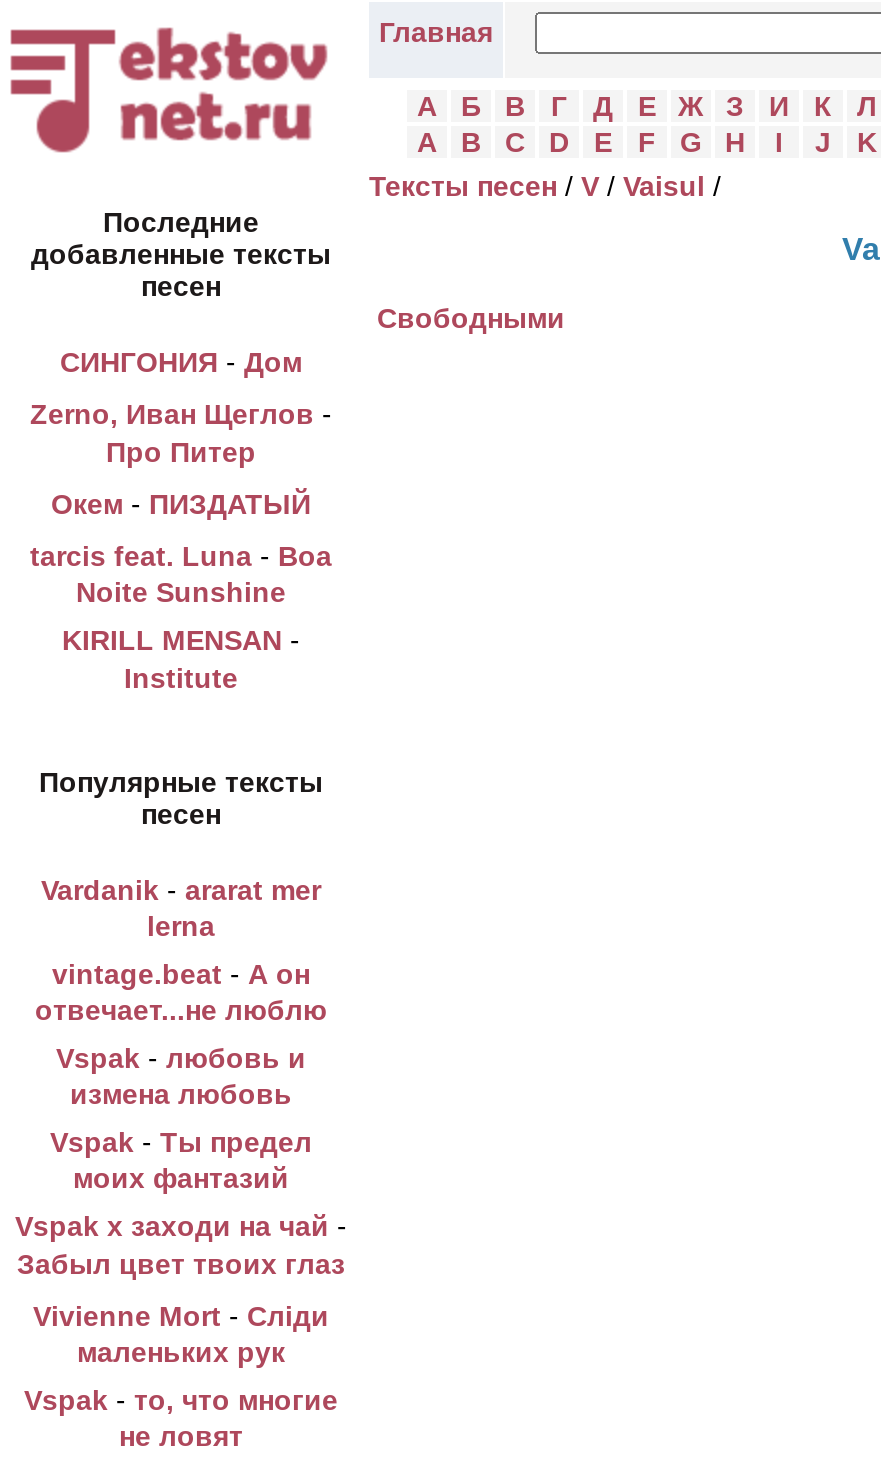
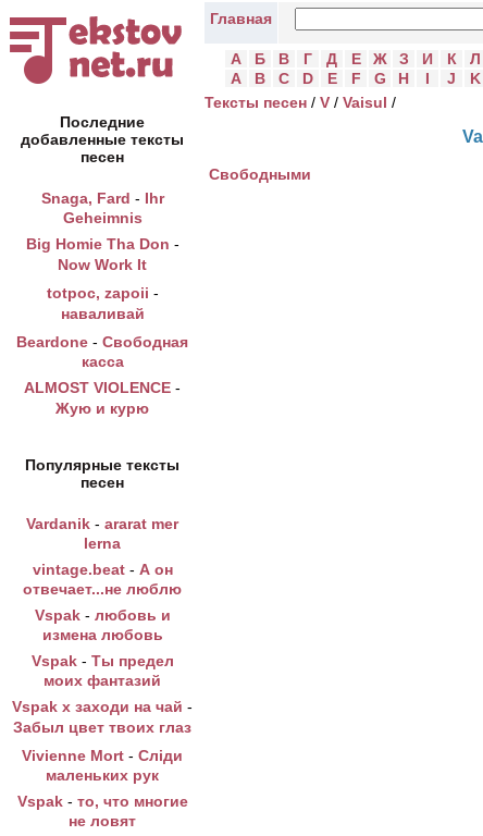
[60,346,302,378] СИНГОНИЯ - Дом -> [41,190,164,227] Snaga, Fard - Ihr | Geheimnis
[30,398,332,468] Zerno, Иван Щеглов - | Про Питер -> [26,235,179,273] Big Homie Tha Don - | Now Work It
[51,488,311,520] Окем - ПИЗДАТЫЙ -> [46,284,158,322] totpoc, zapoii - | наваливай
[30,540,332,608] tarcis feat. Luna - Boa | Noite Sunshine -> [16,333,188,370] Beardone - Свободная | касса
[62,624,300,694] KIRILL MENSAN - | Institute -> [24,379,181,417] ALMOST VIOLENCE - | Жую и курю

